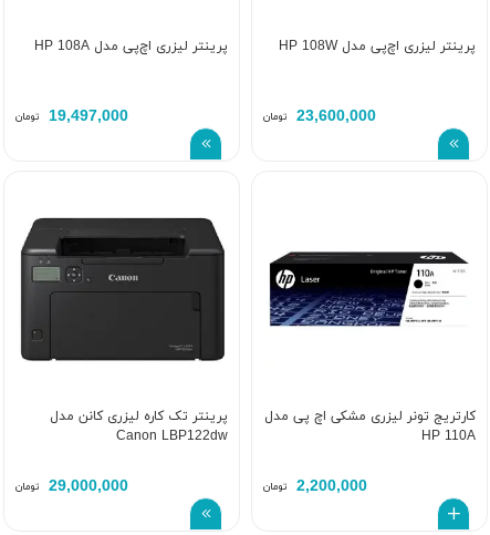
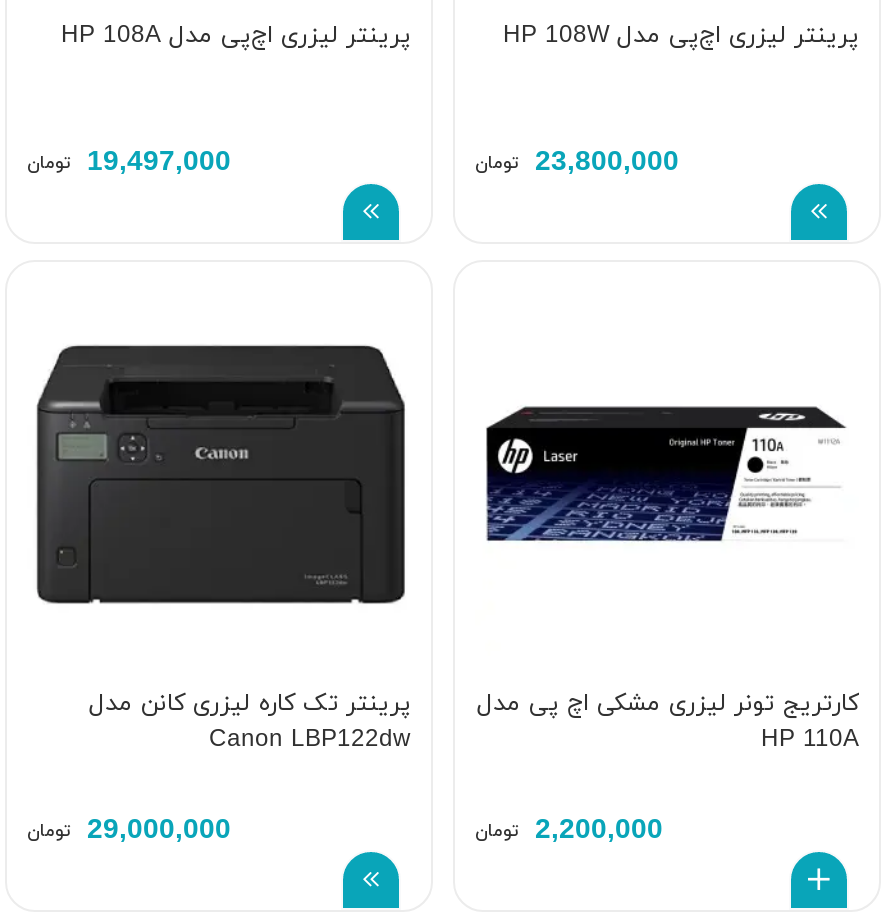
[263,106,376,127] 23,600,000 تومان -> [475,143,679,181] 23,800,000 تومان

